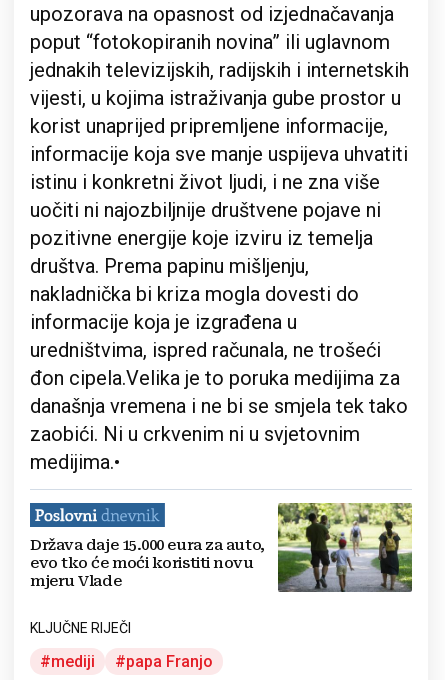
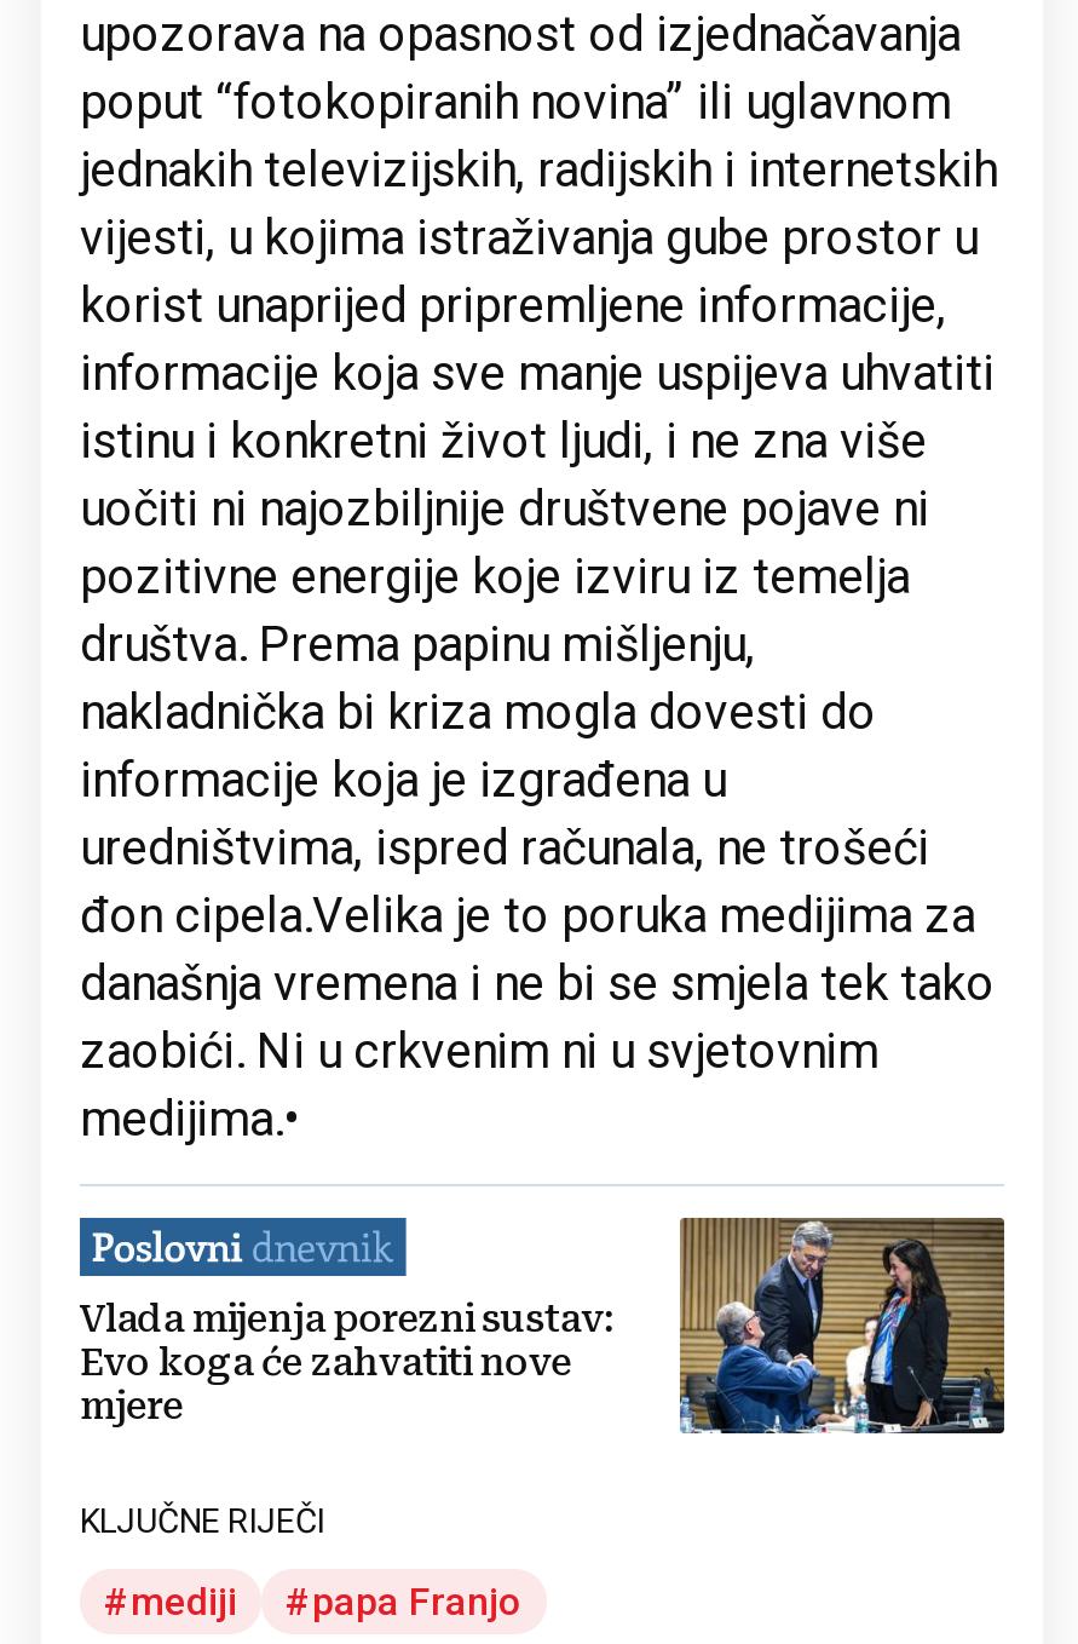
[30,502,413,593] [image] | Država daje 15.000 eura za auto, | evo tko će moći koristiti novu | mjeru Vlade -> [80,1215,1007,1433] [image] | Vlada mijenja porezni sustav: | Evo koga će zahvatiti nove | mjere

